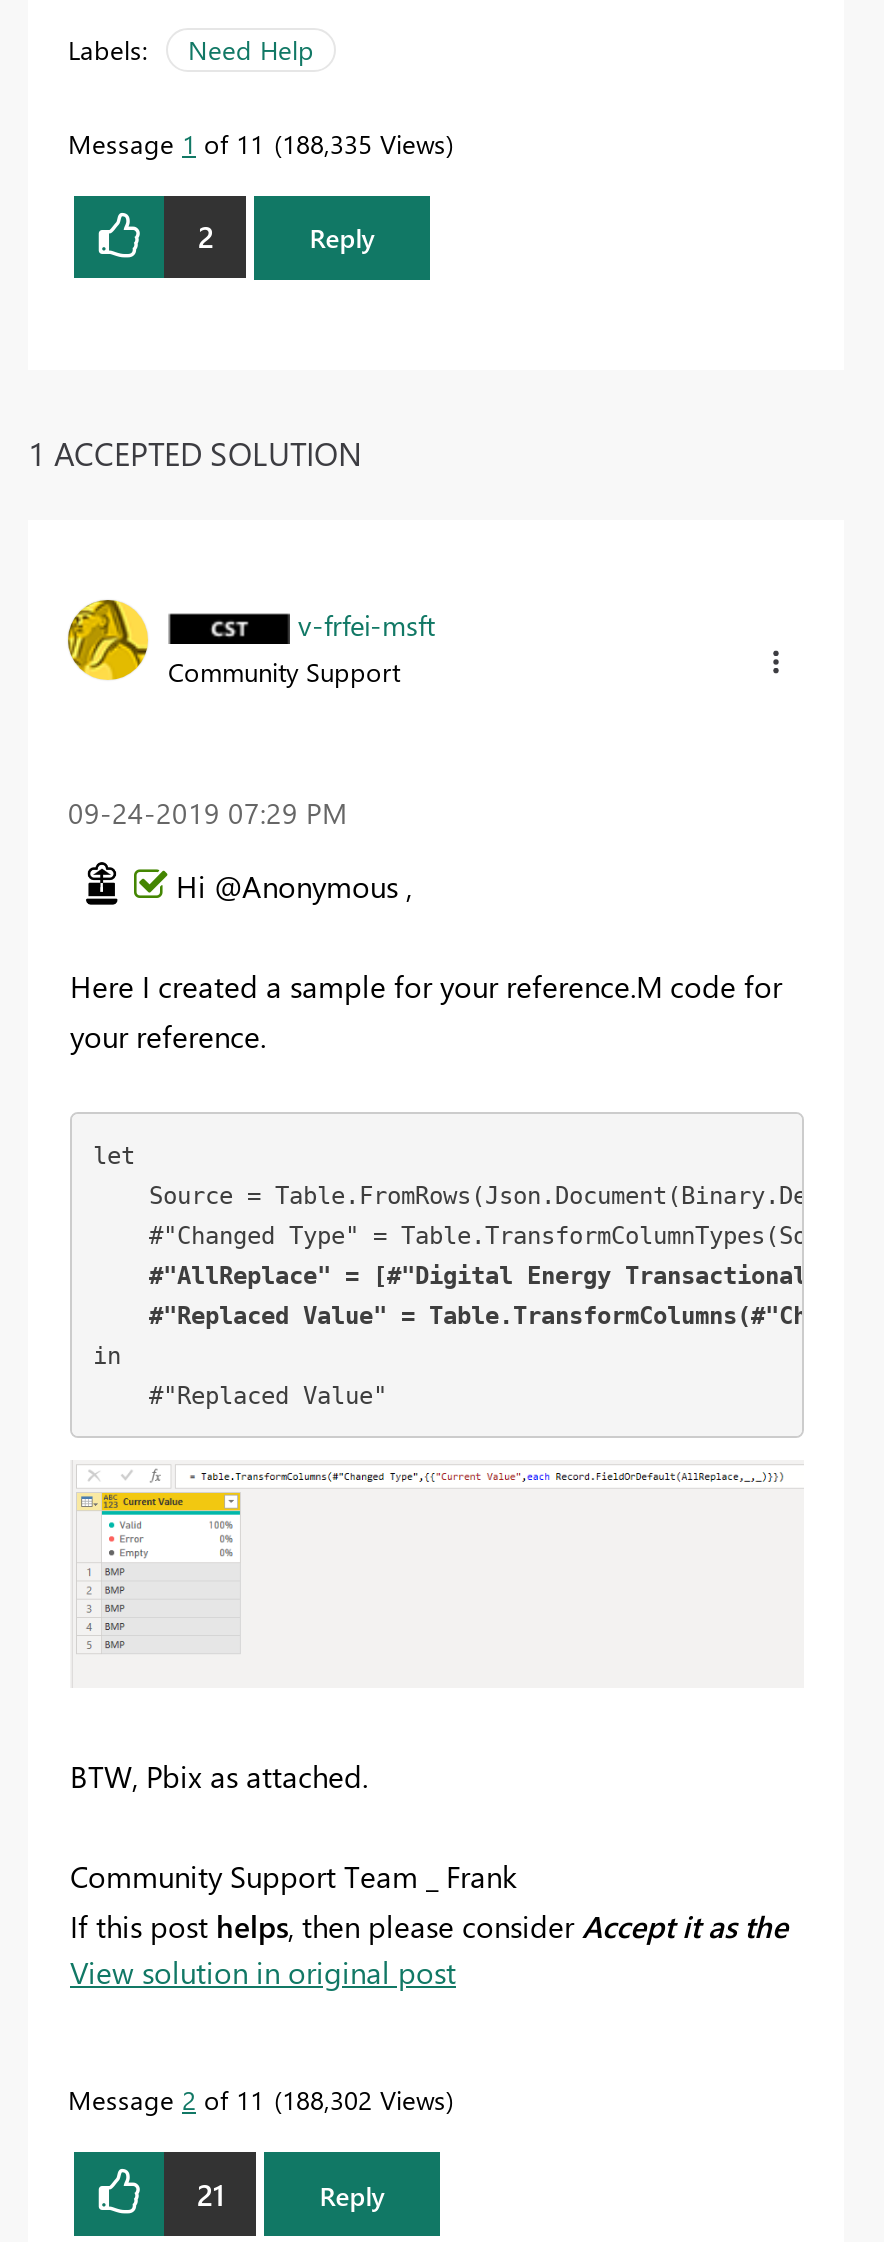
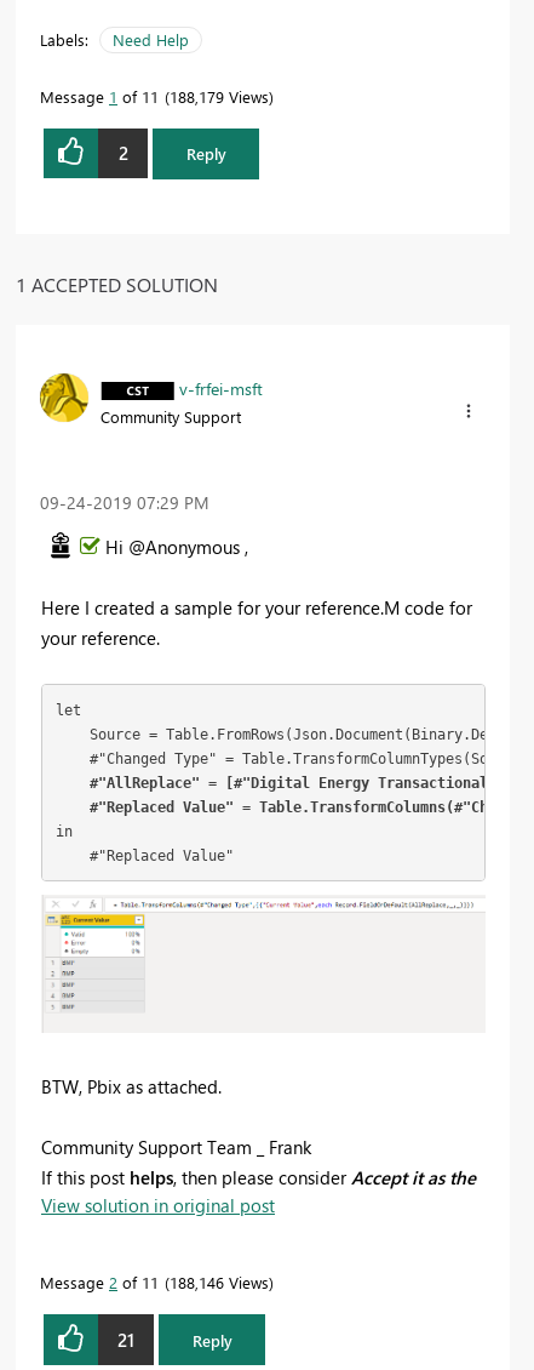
[68,125,446,159] Message 1 of 11 188,335 Views -> [40,86,269,106] Message 1 of 11 188,179 Views
[68,2082,446,2116] Message 2 of 11 188,302 Views -> [40,1272,269,1292] Message 2 of 11 188,146 Views

